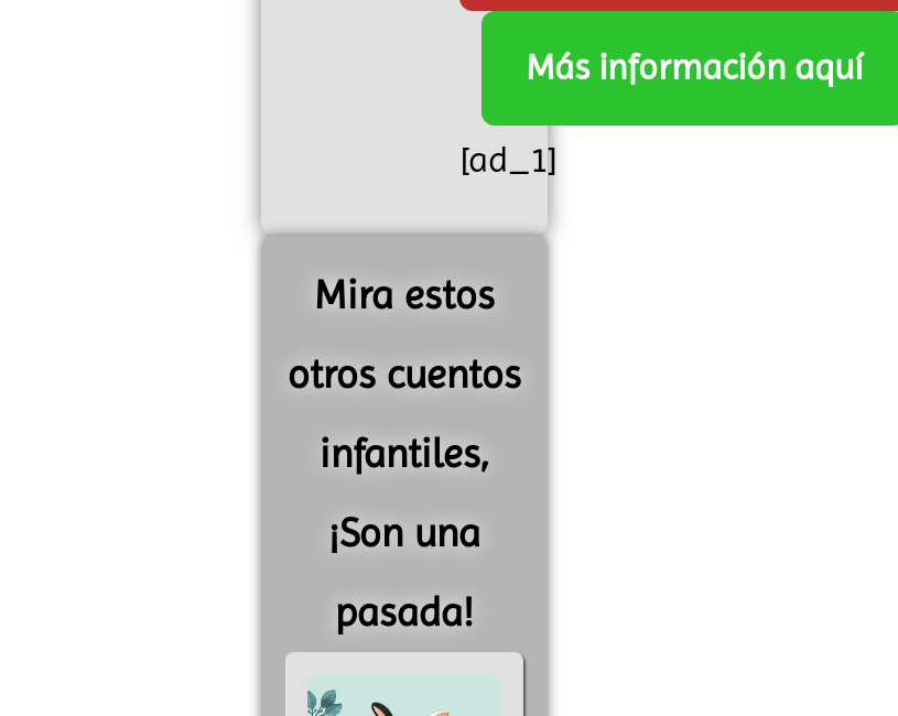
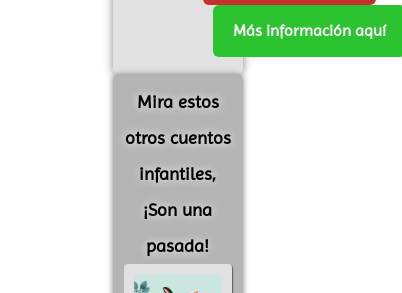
[460,139,557,181] [ad_1] -> none

